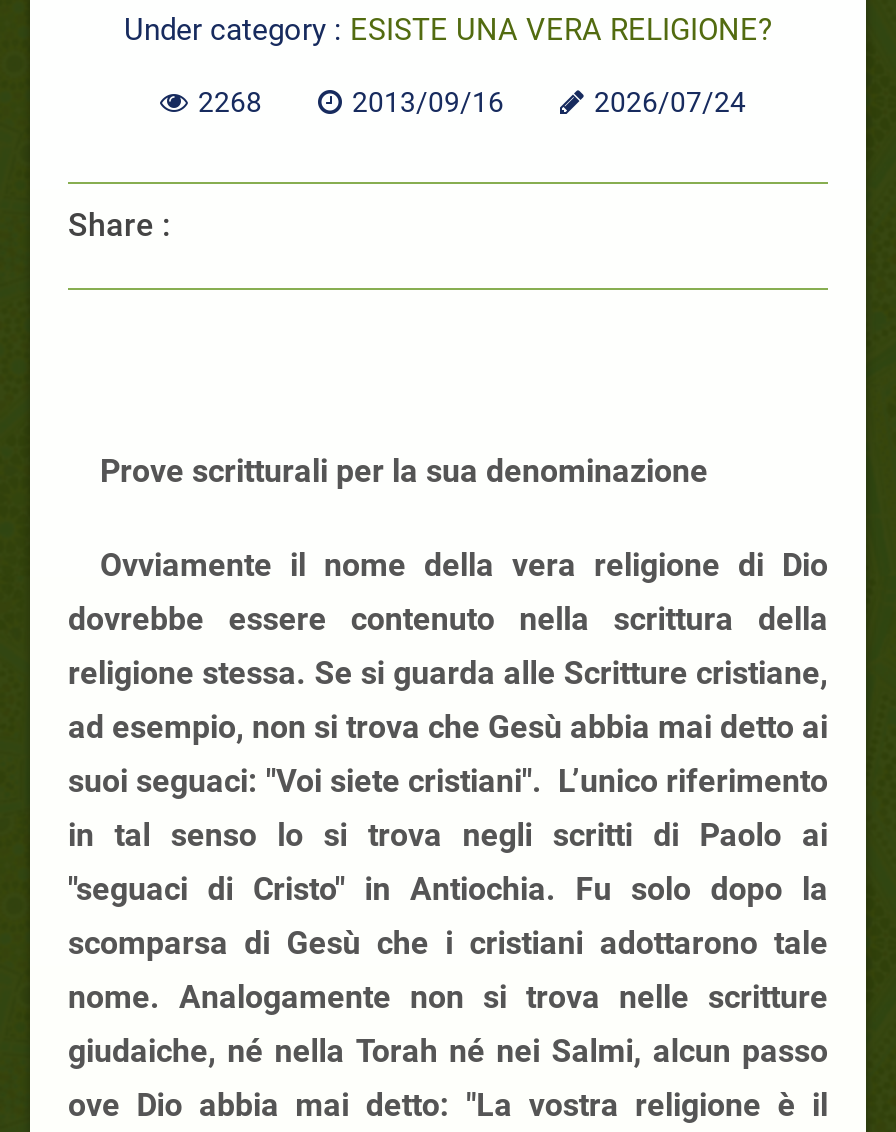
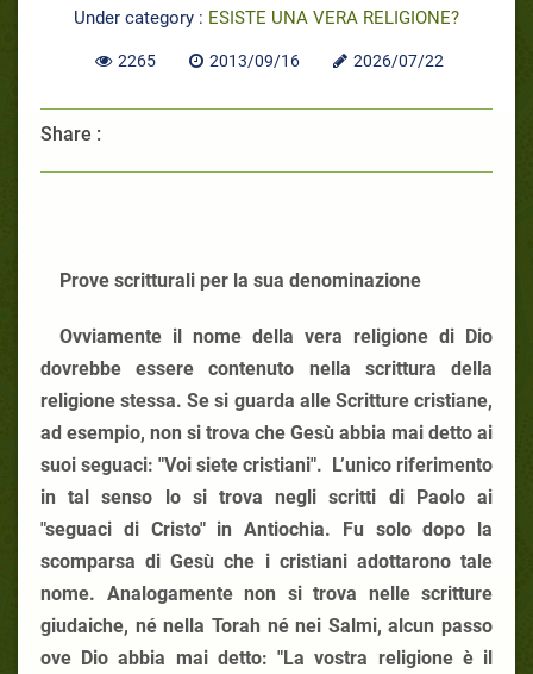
[198,85,262,117] 2268 -> [118,51,156,70] 2265
[594,85,746,117] 2026/07/24 -> [353,51,444,70] 2026/07/22

